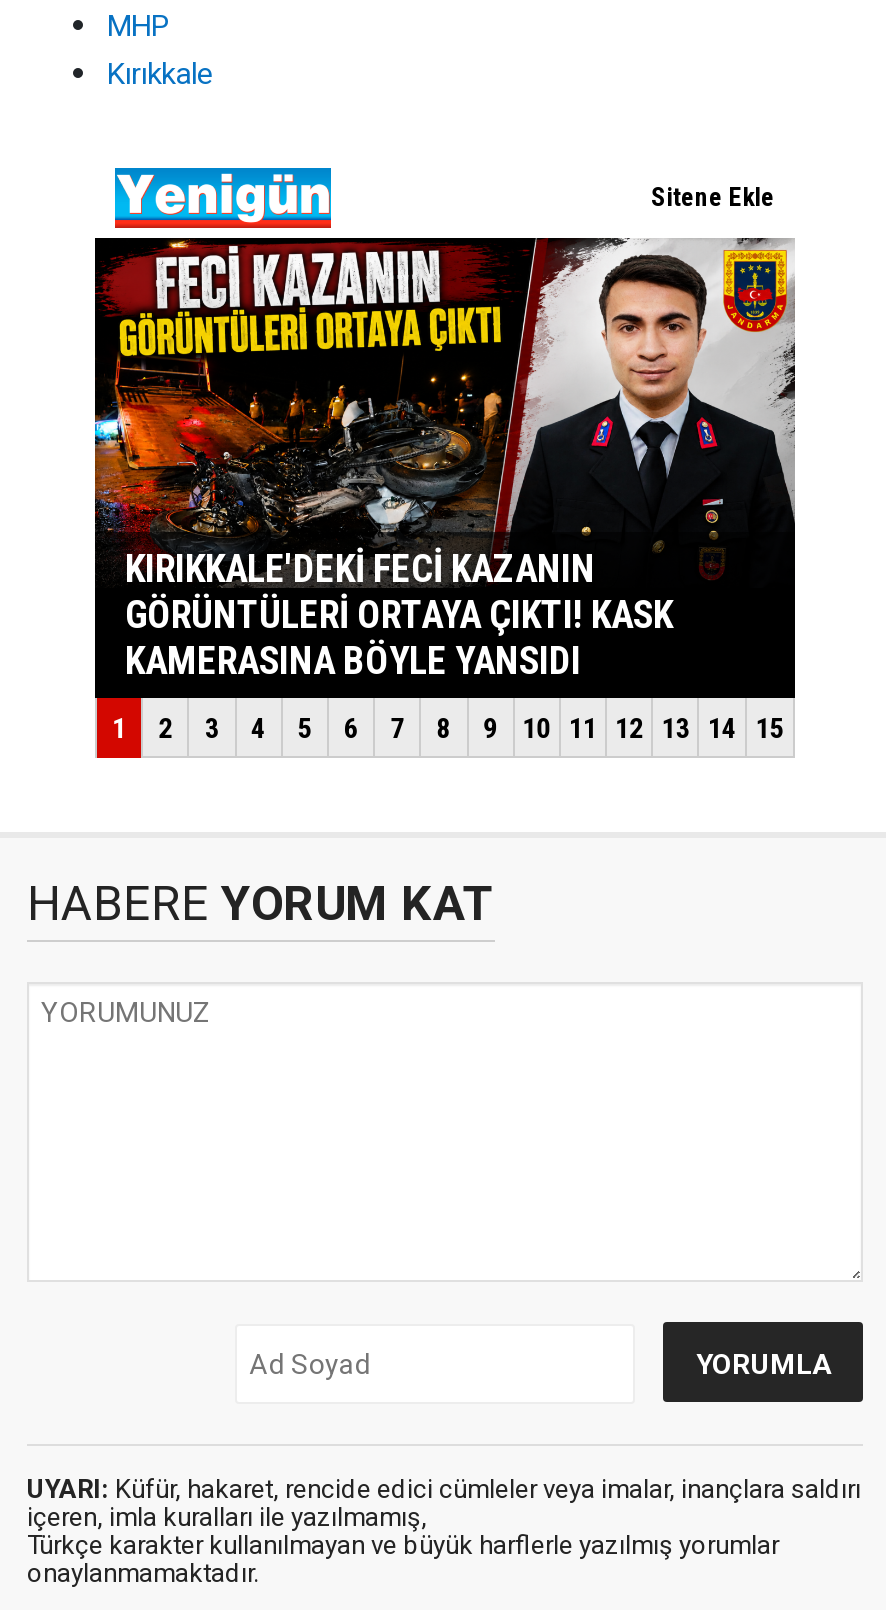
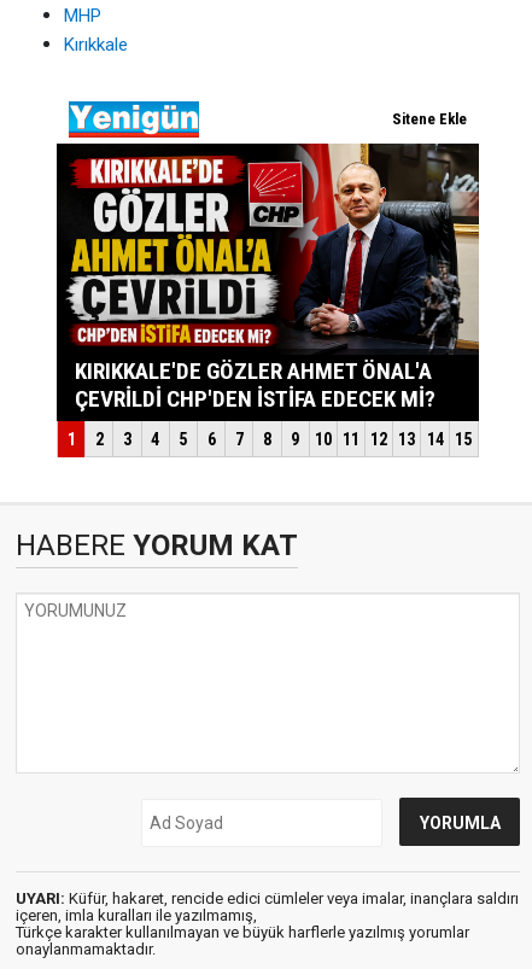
[93,236,797,680] [image] -> [55,142,480,413] [image]

